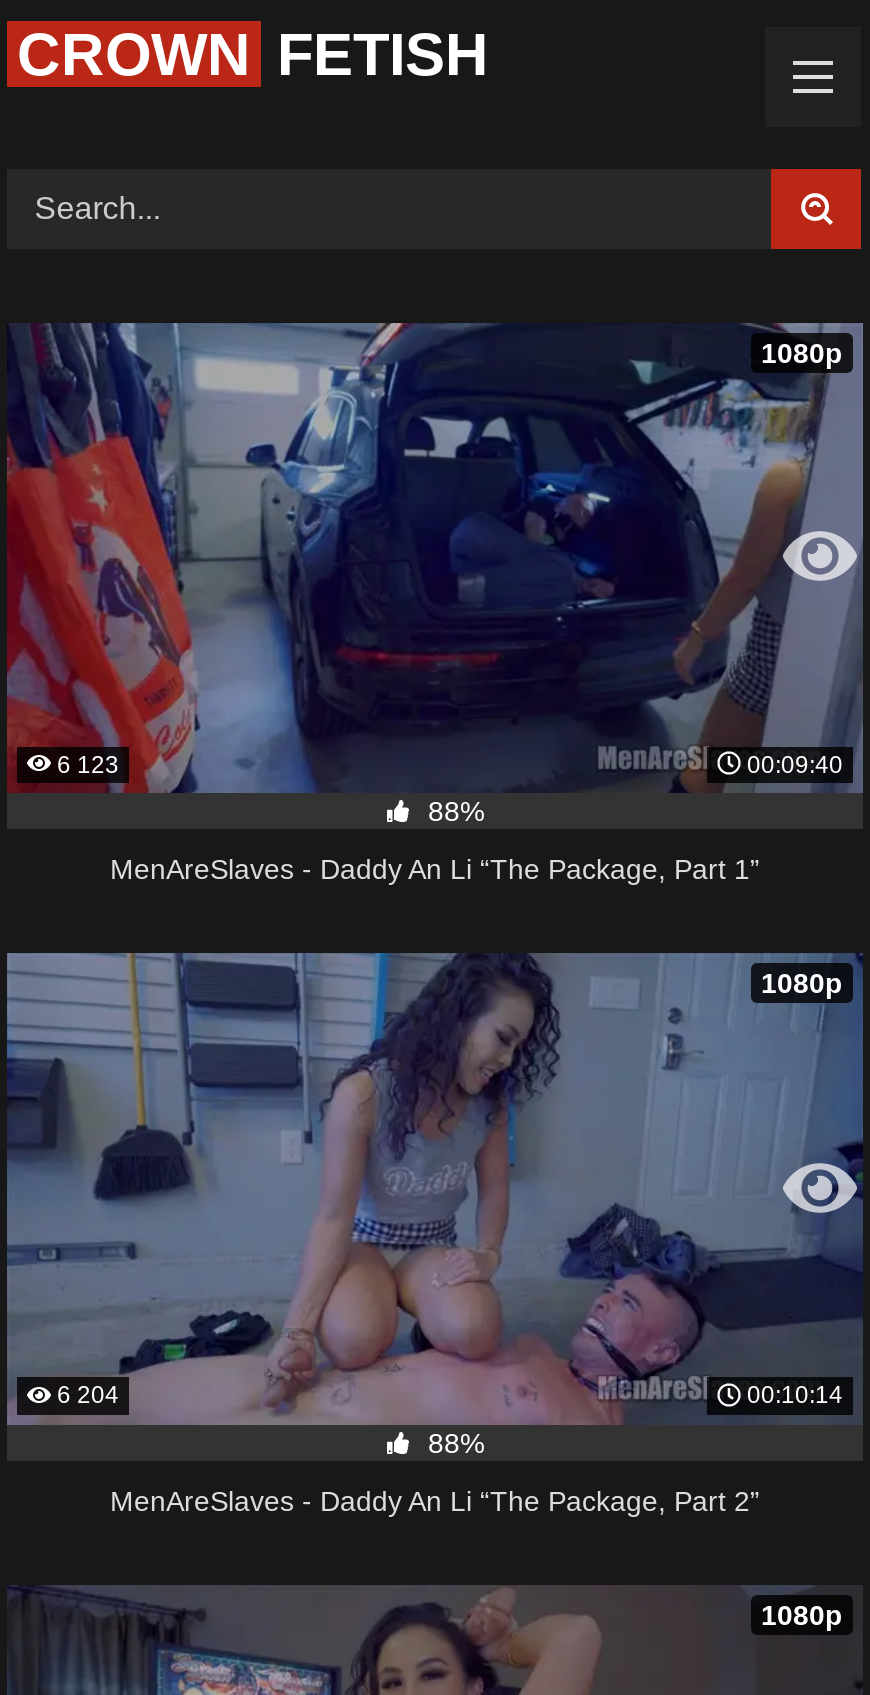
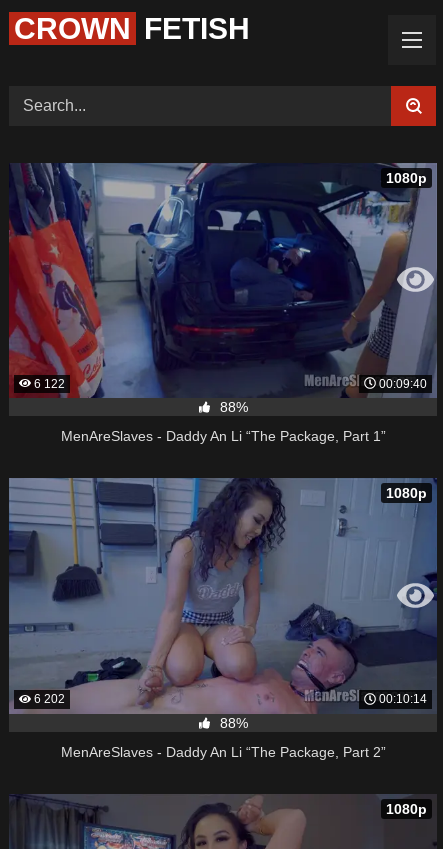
[51,750,119,778] 6 123 -> [31,377,65,391] 6 122
[51,1381,119,1409] 6 204 -> [31,692,65,706] 6 202

